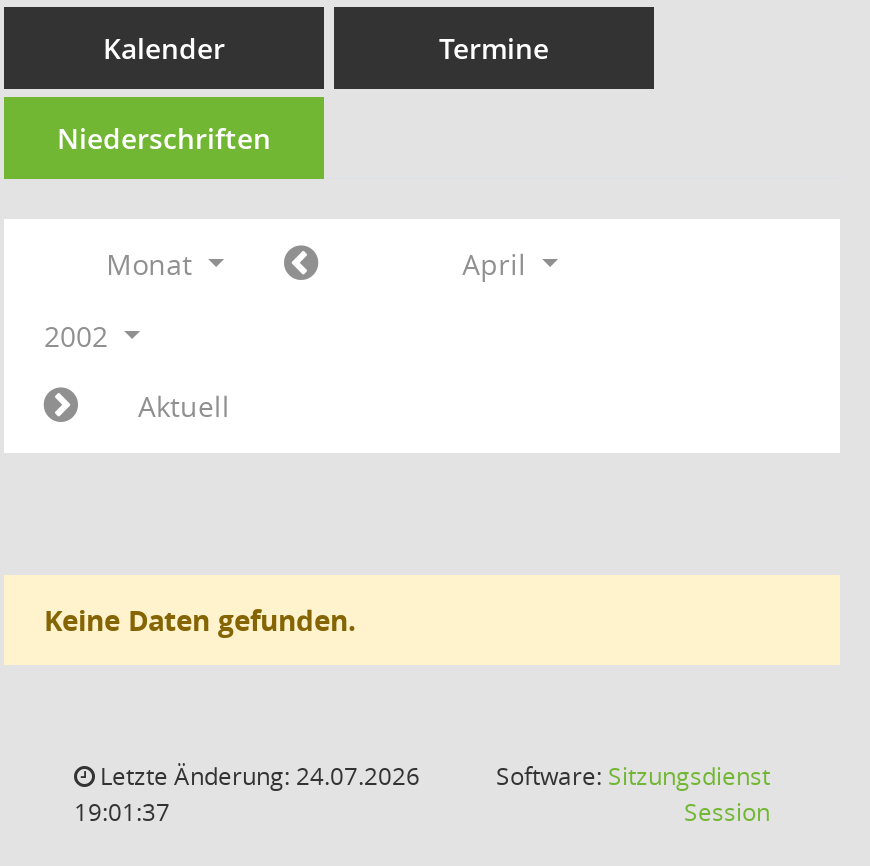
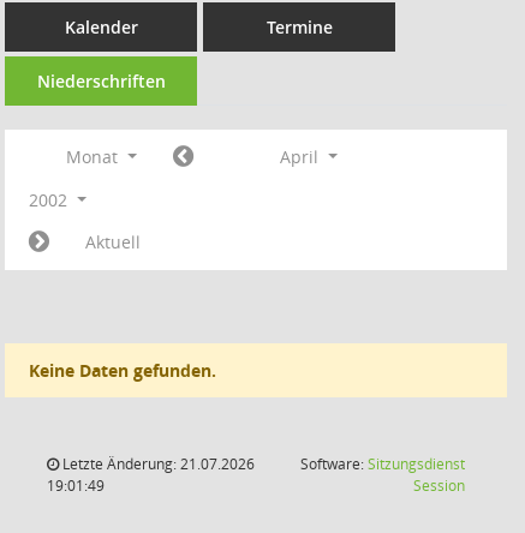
[94,759,420,793] Letzte Änderung: 24.07.2026 -> [59,454,255,474] Letzte Änderung: 21.07.2026
[74,795,170,829] 19:01:37 -> [47,475,105,496] 19:01:49

